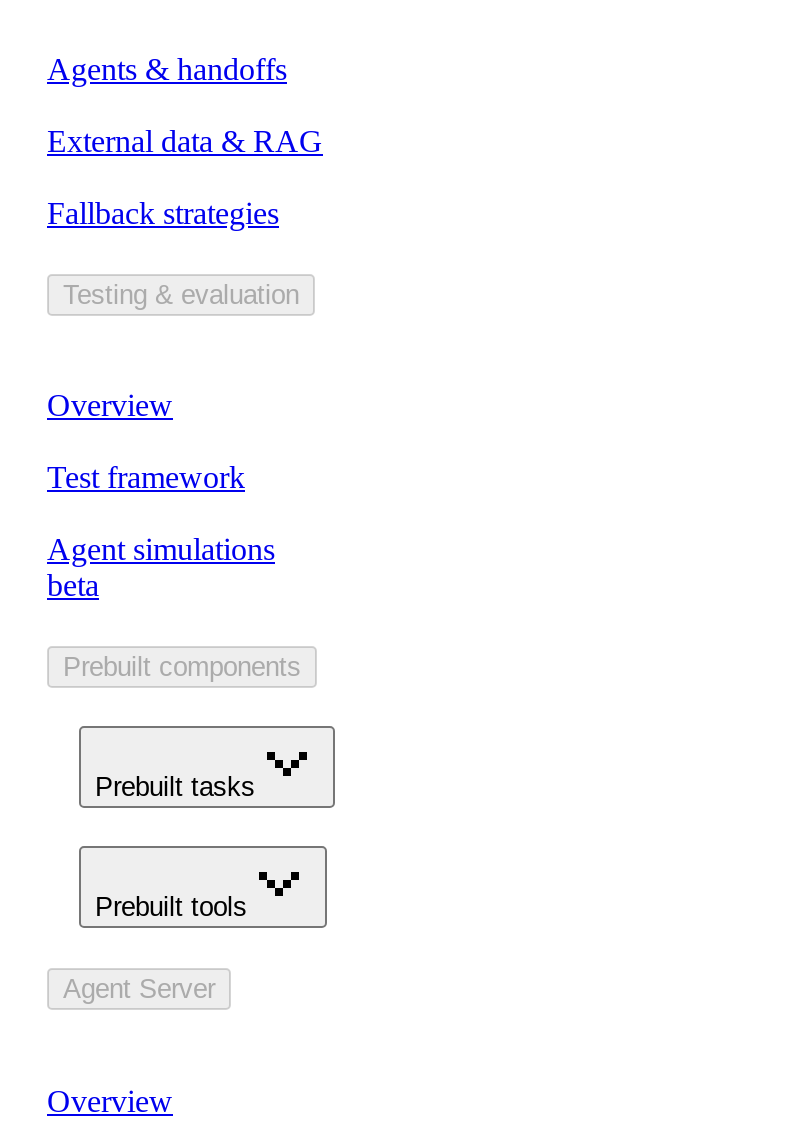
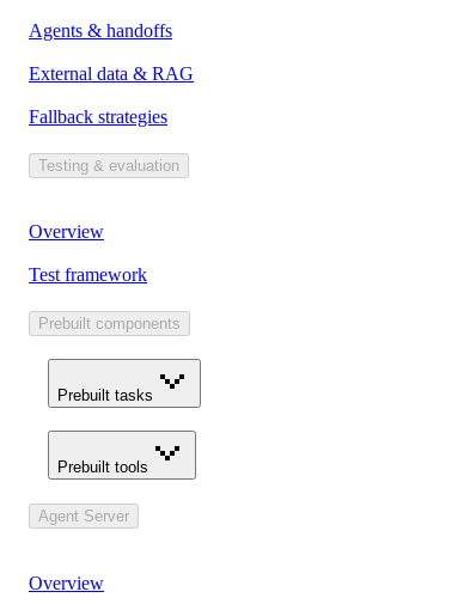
[47,533,275,603] Agent simulations | beta -> none

